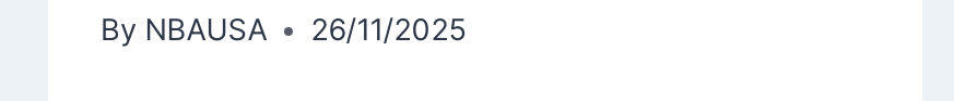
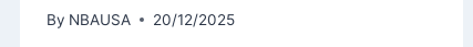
[101,12,466,47] By NBAUSA 26/11/2025 -> [47,10,235,28] By NBAUSA 20/12/2025

